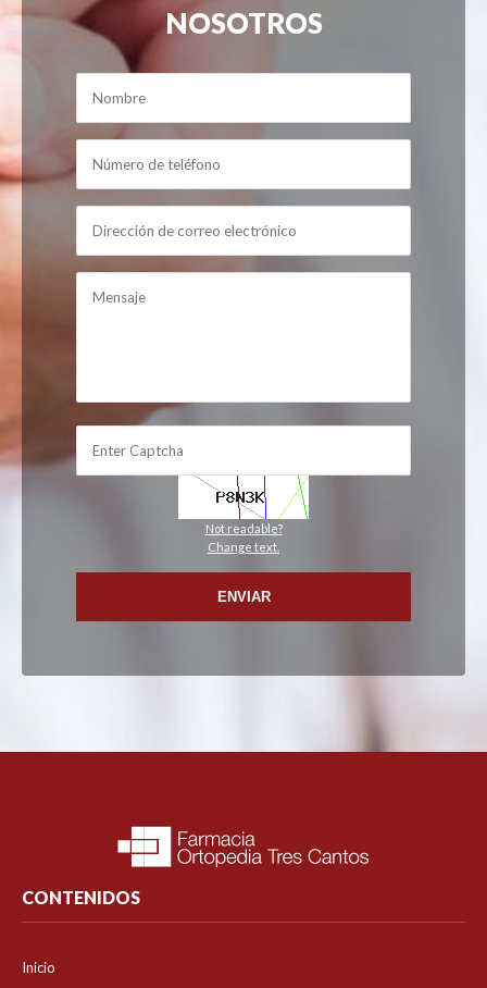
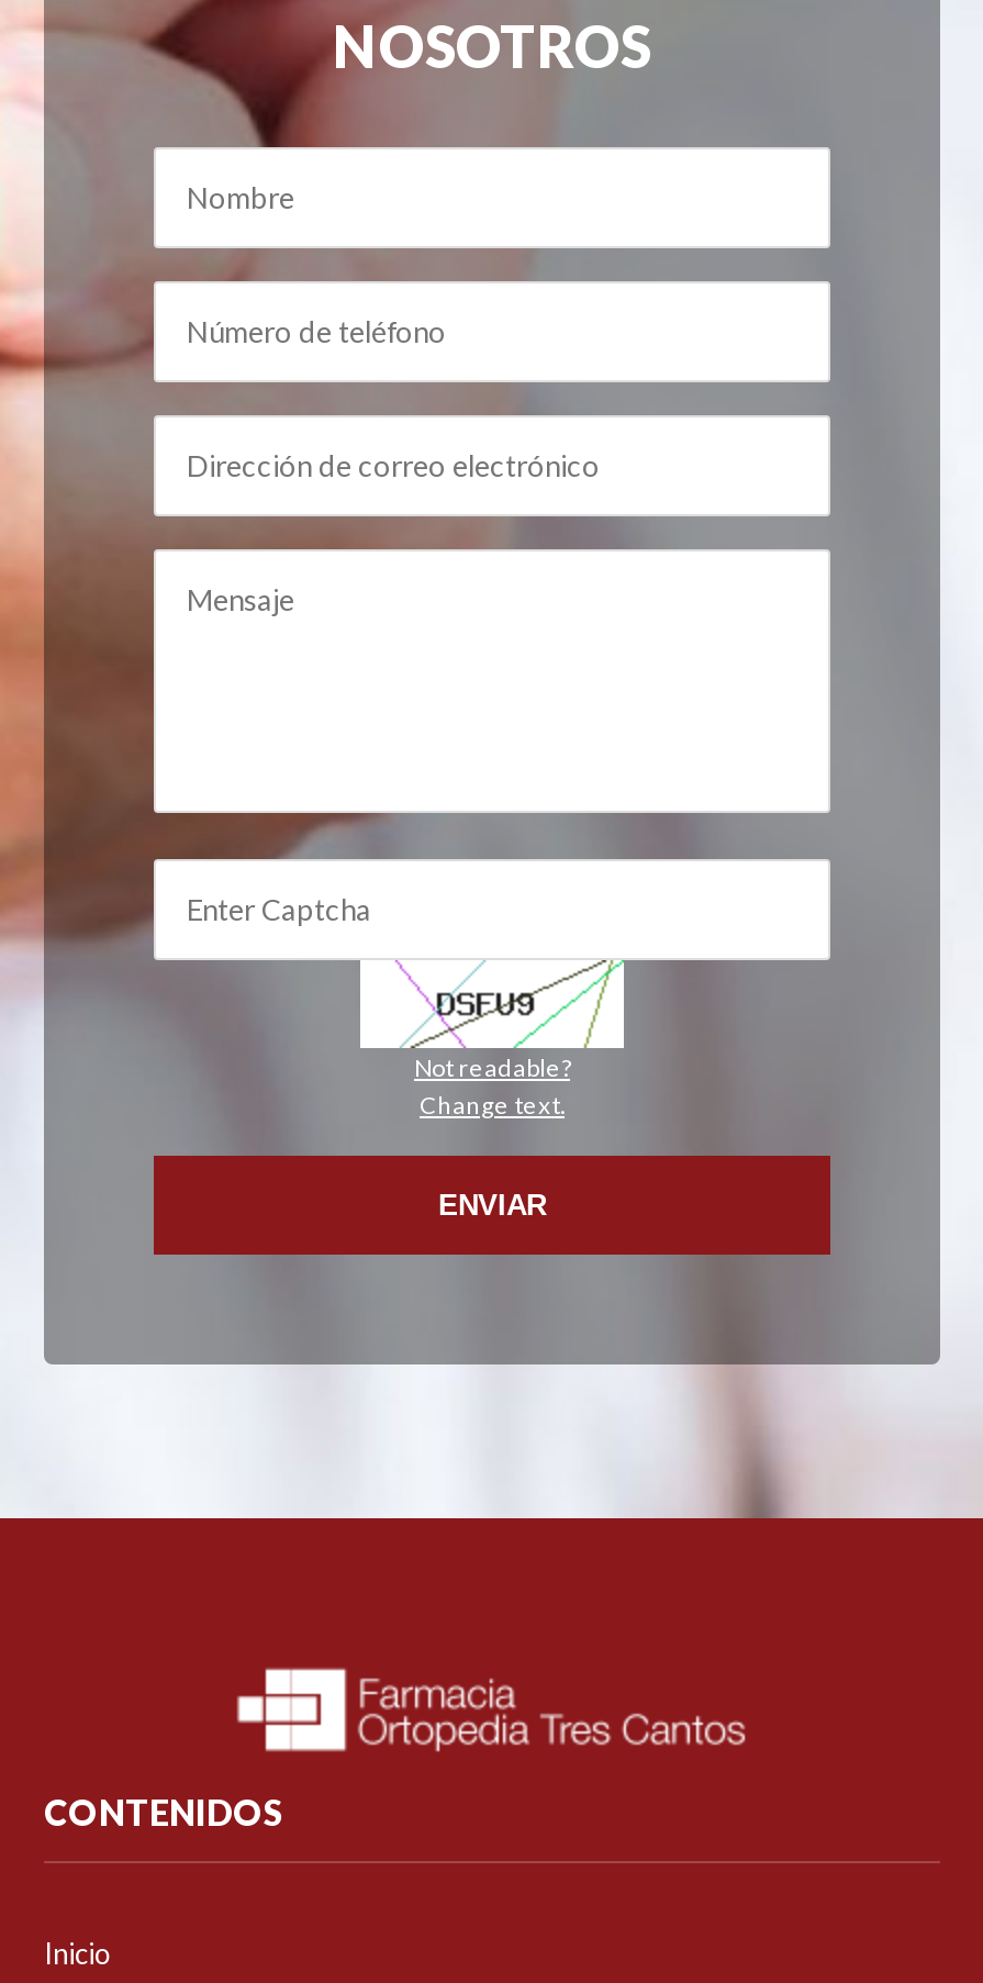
[205,476,271,519] [image] -> [400,960,624,1048] [image]

